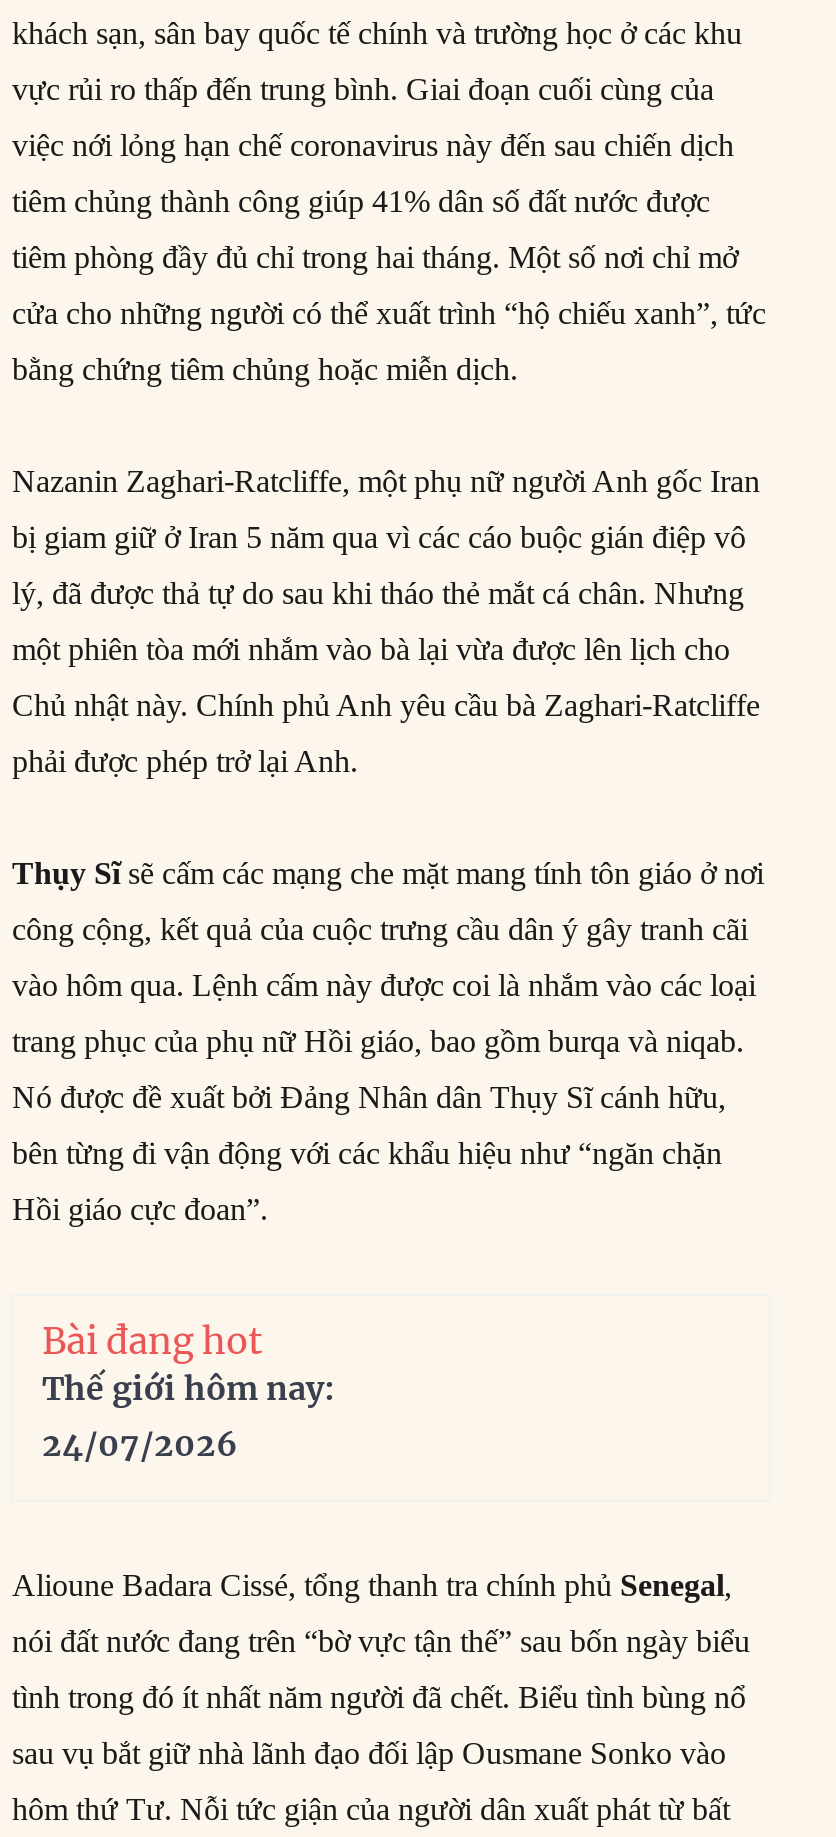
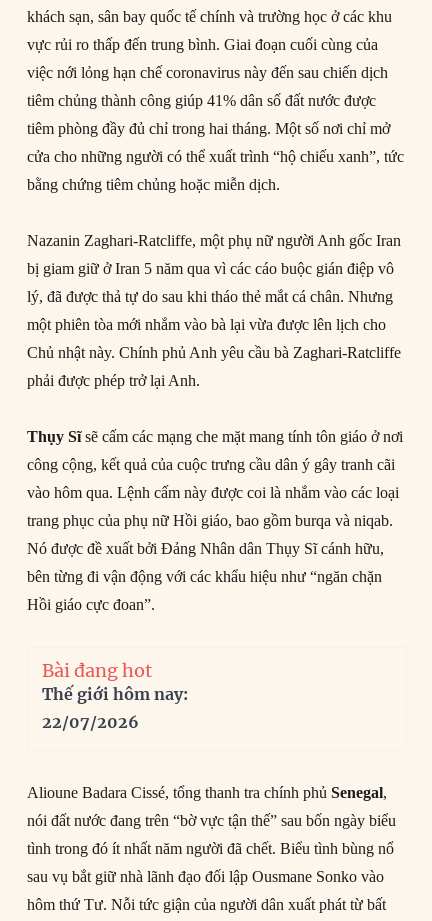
[42,1424,238,1464] 24/07/2026 -> [42,712,139,732] 22/07/2026

